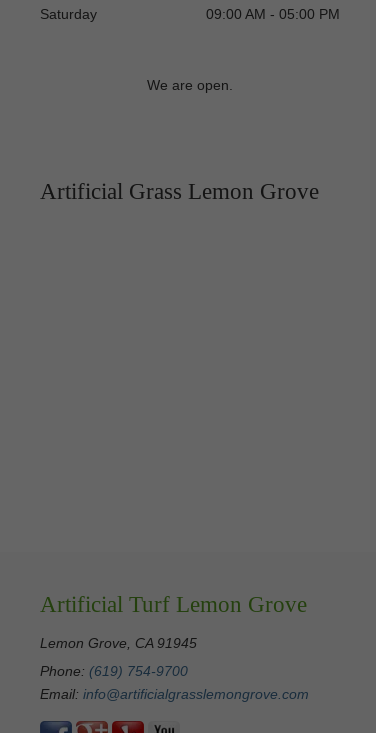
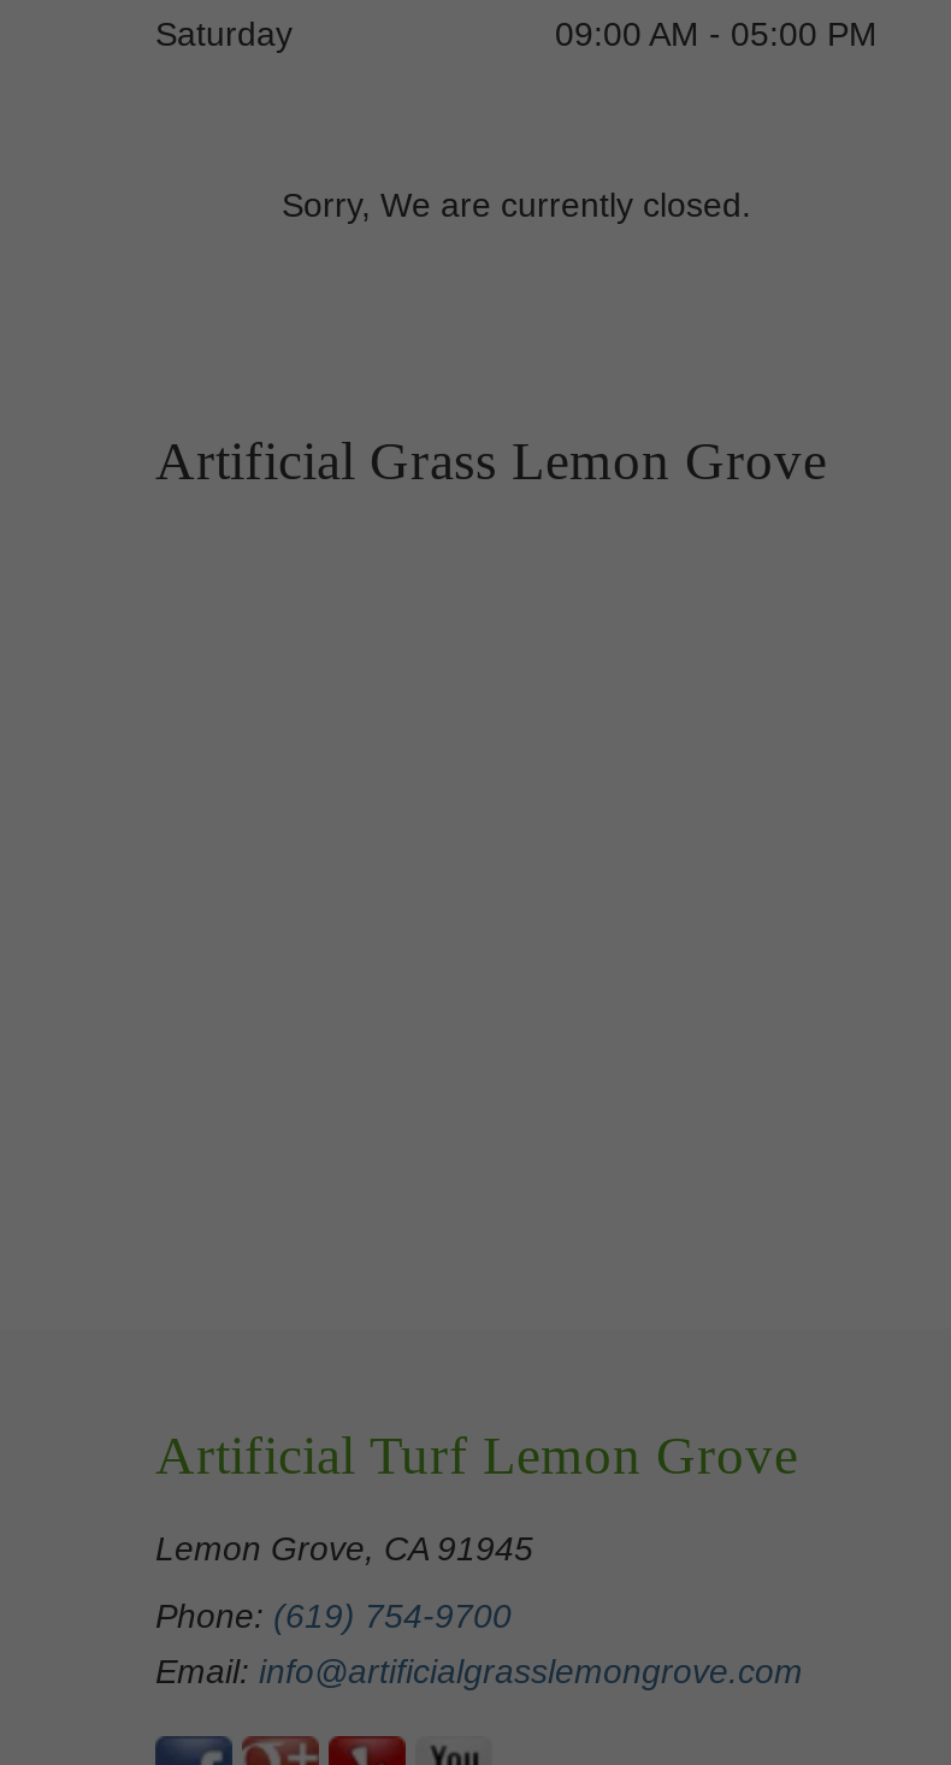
[147,77,233,93] We are open. -> [282,186,751,225] Sorry, We are currently closed.

